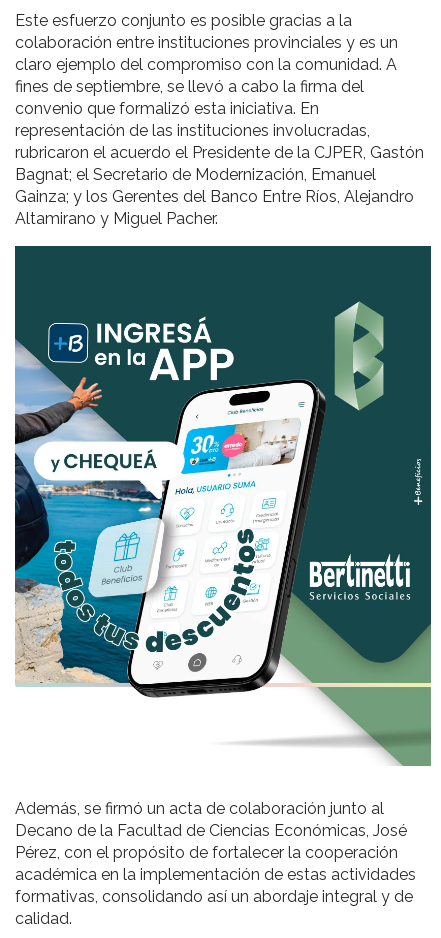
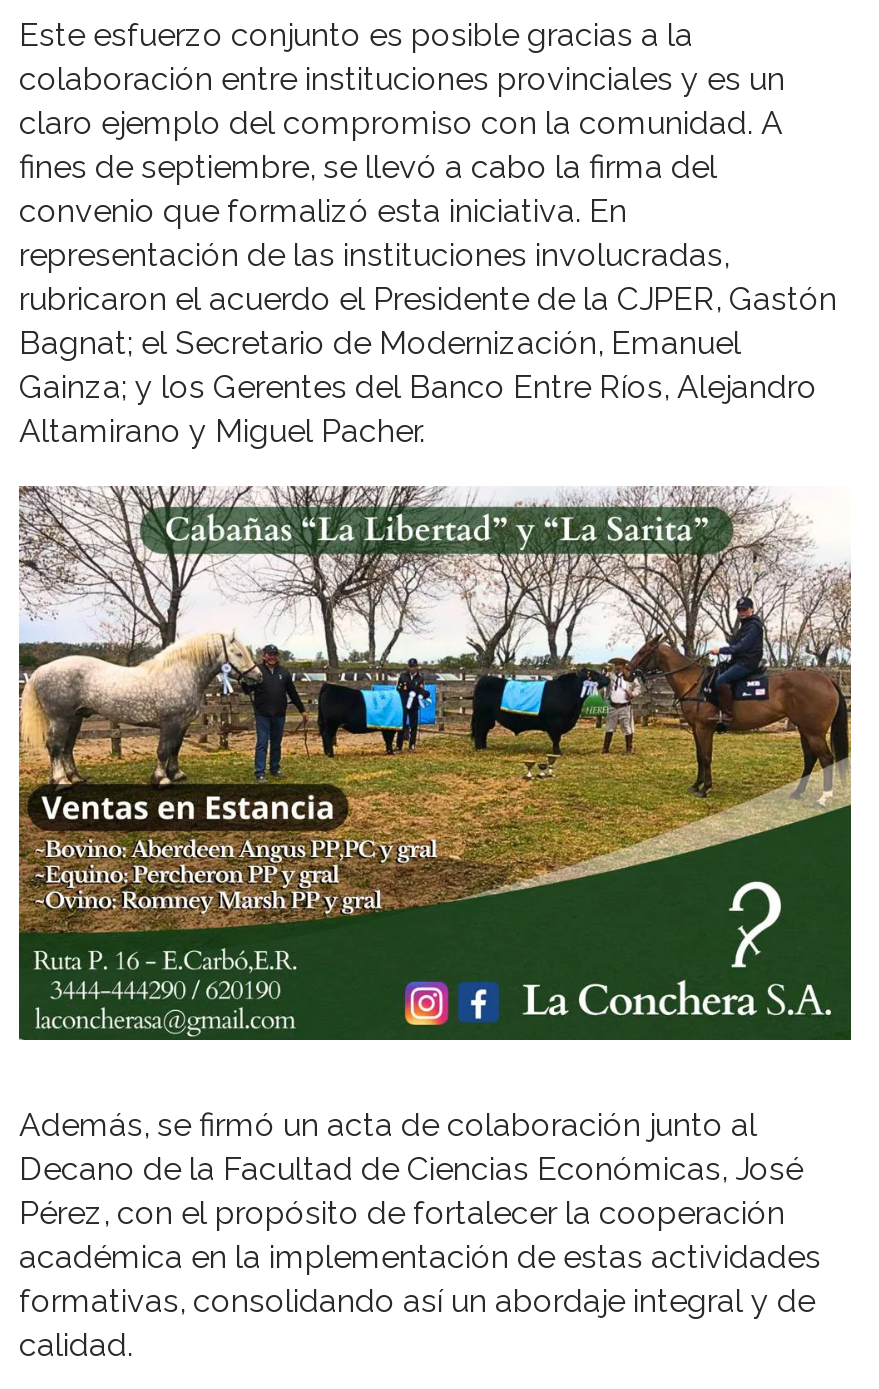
[14,245,432,766] [image] -> [17,484,853,1042] [image]

